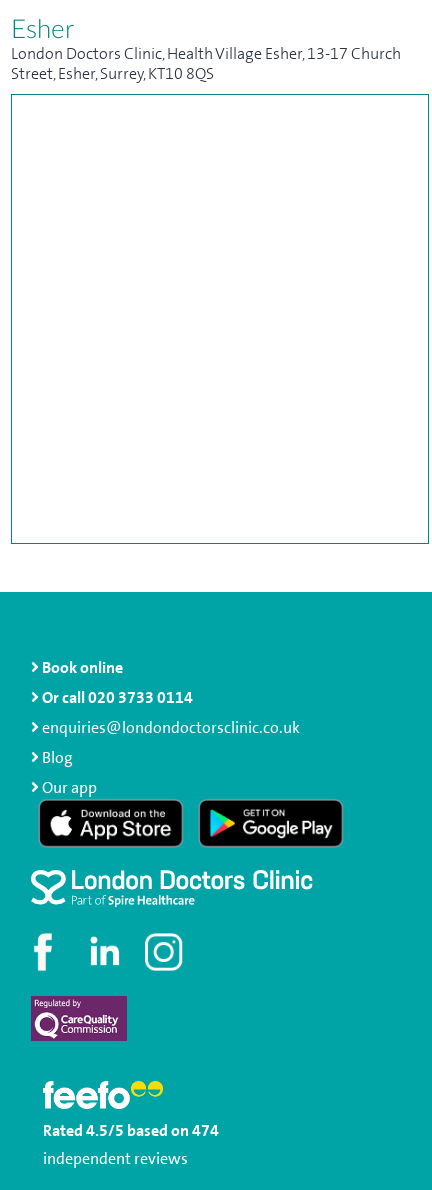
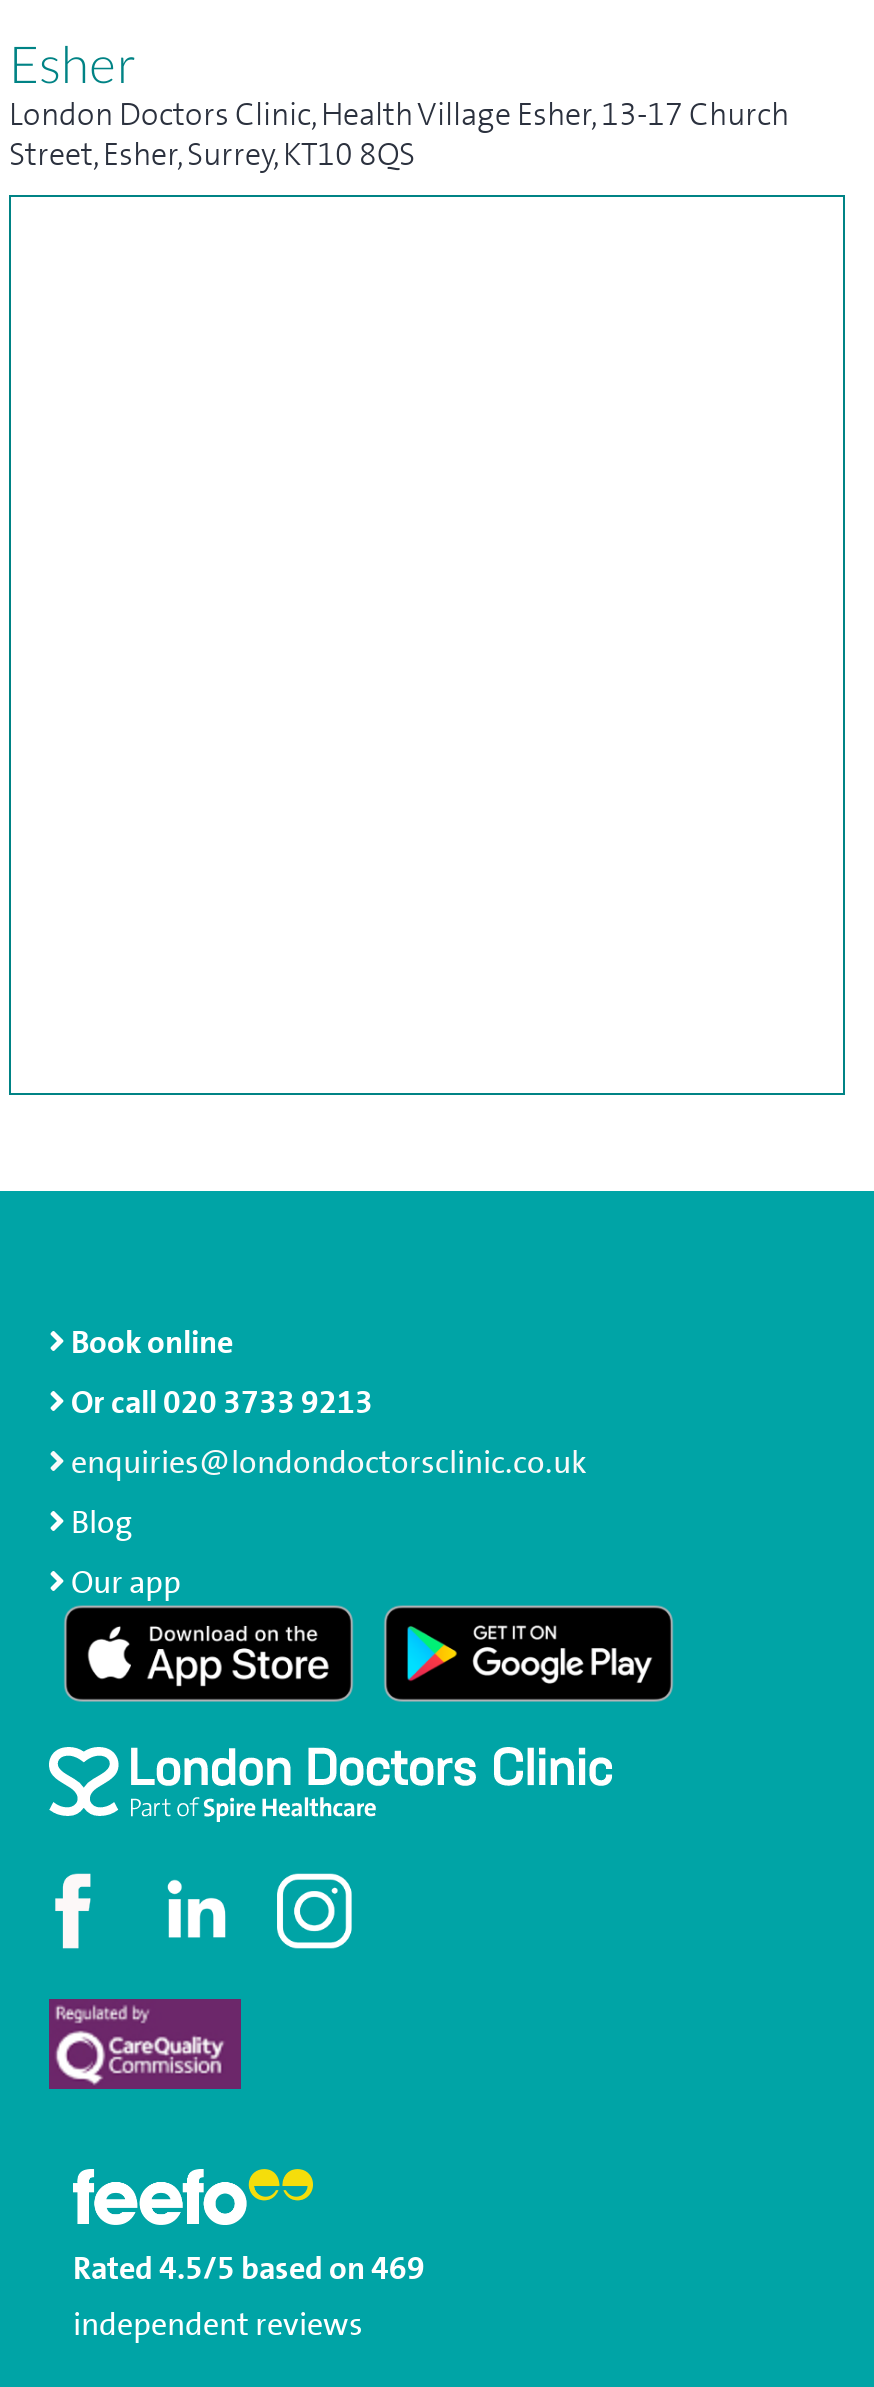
[39,687,193,708] Or call 020 3733 0114 -> [65,1381,373,1423] Or call 020 3733 9213
[43,1120,219,1141] Rated 4.5/5 based on 474 -> [73,2246,425,2288] Rated 4.5/5 based on 469

